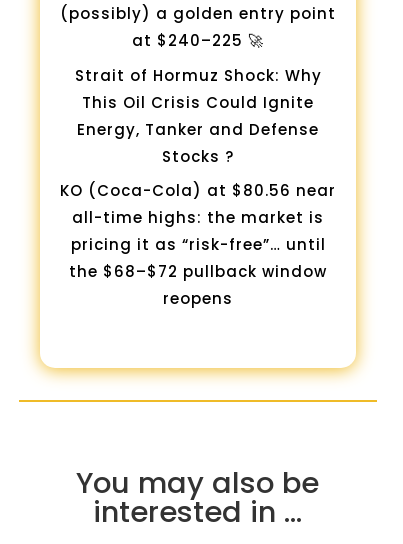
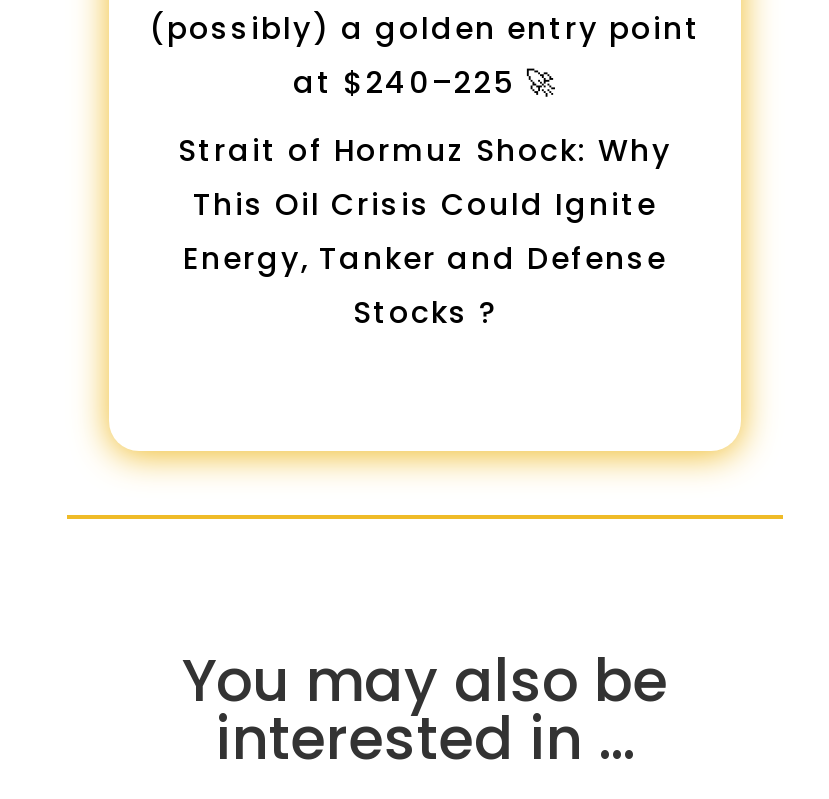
[60,180,336,309] KO (Coca-Cola) at $80.56 near | all-time highs: the market is | pricing it as “risk-free”… until | the $68–$72 pullback window | reopens -> none

